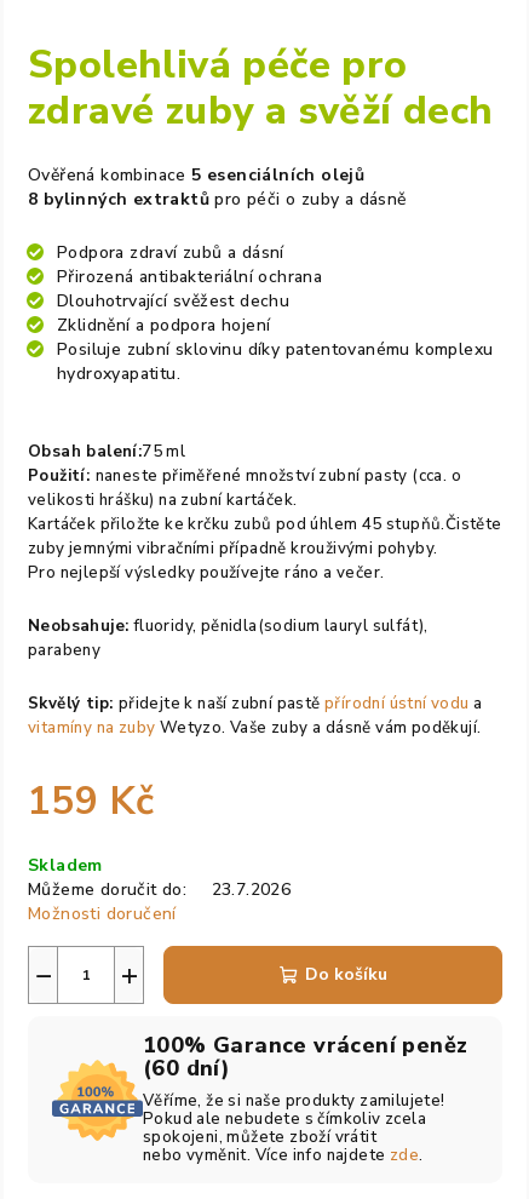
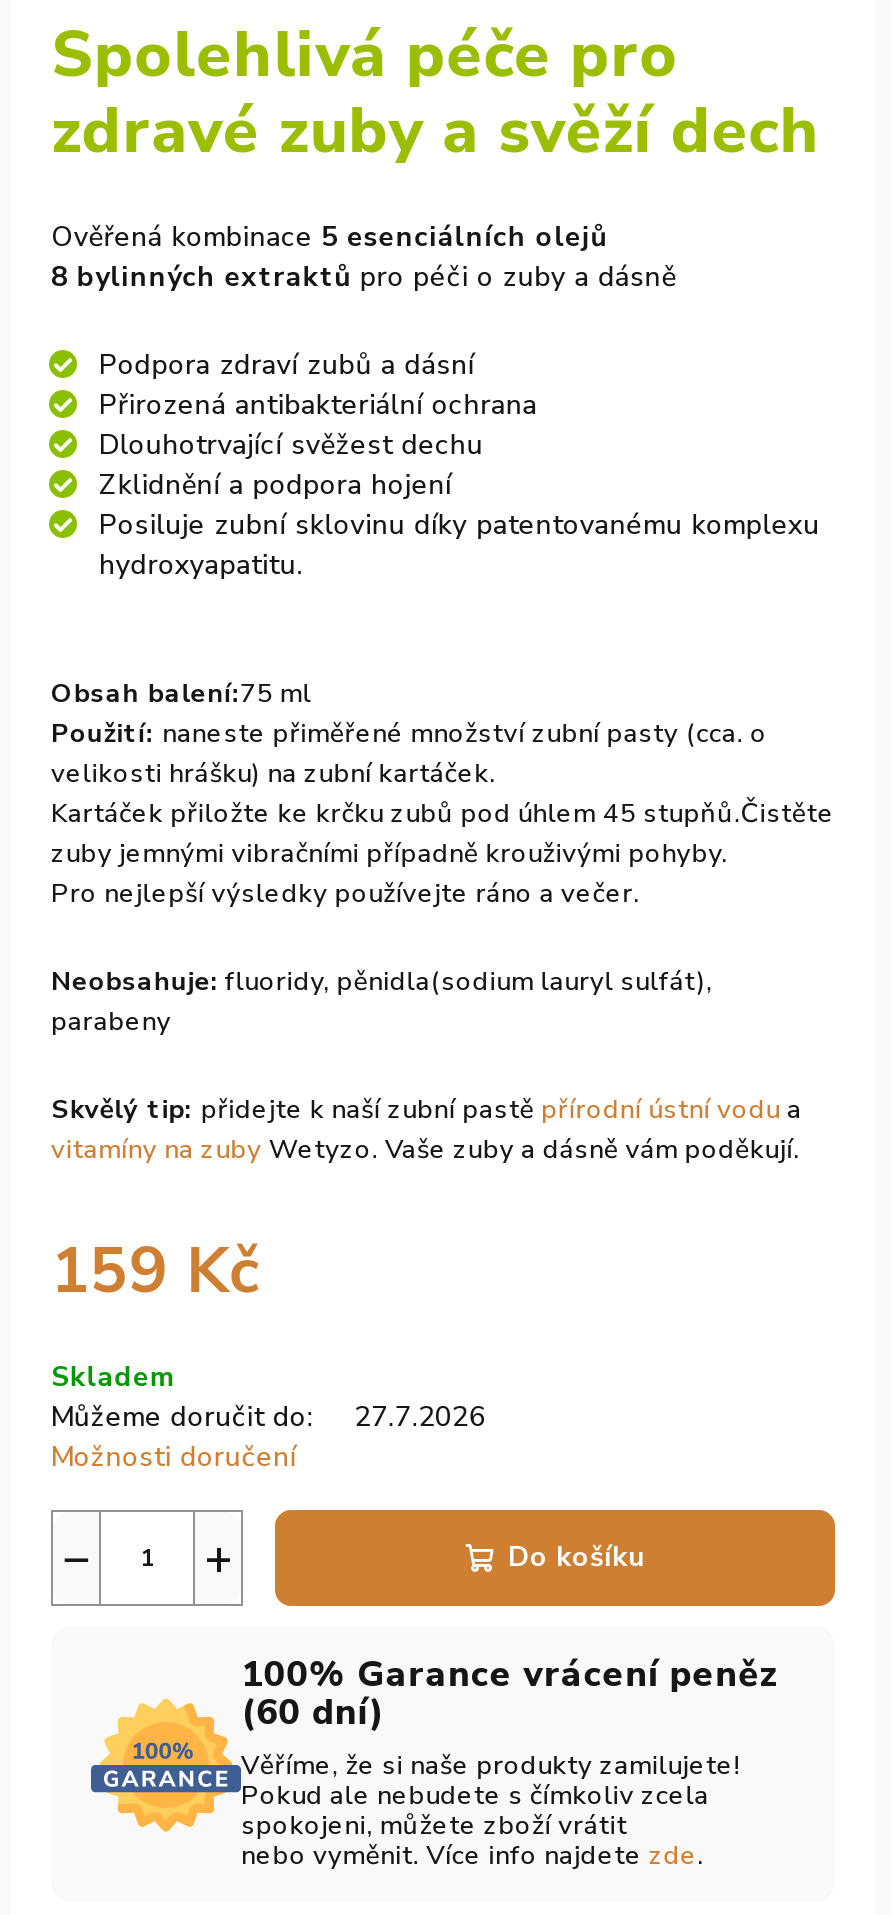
[28,878,291,901] Můžeme doručit do: 23.7.2026 -> [51,1398,485,1436] Můžeme doručit do: 27.7.2026

